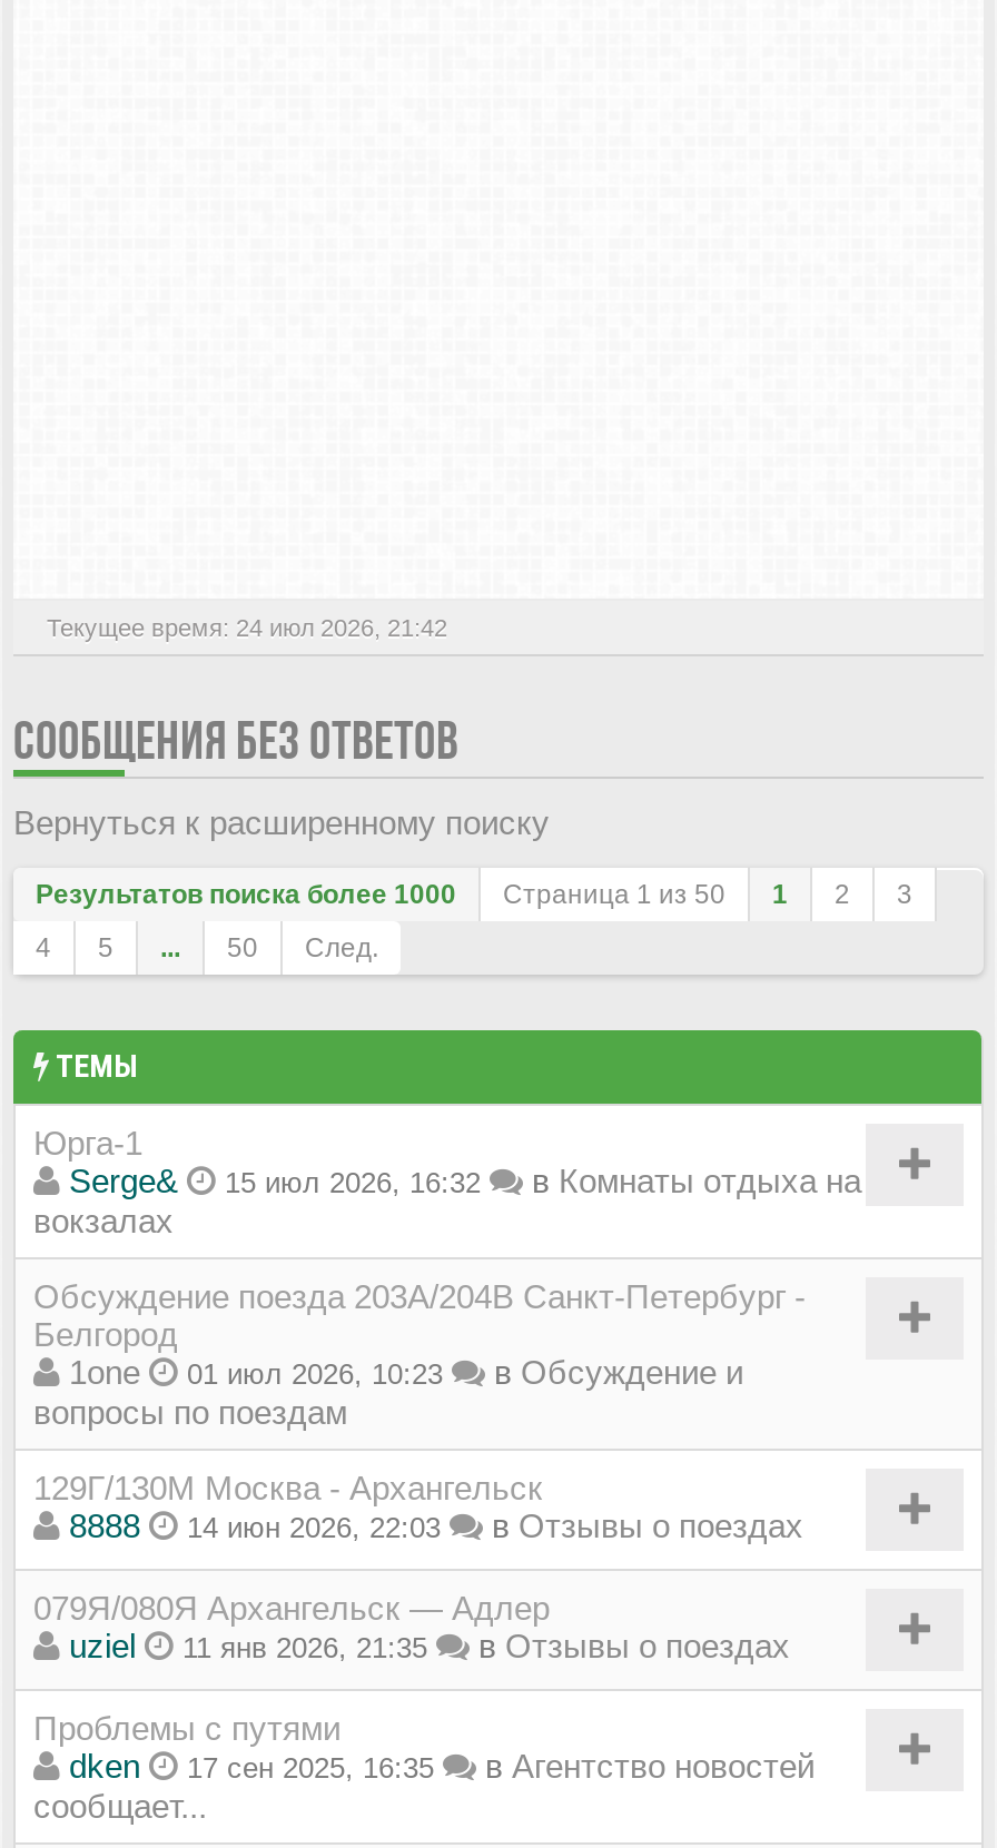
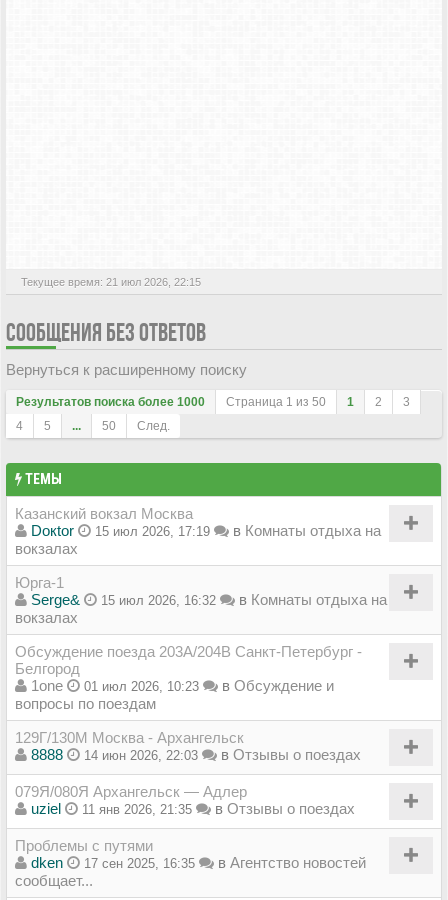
[47,614,447,641] Текущее время: 24 июл 2026, 21:42 -> [21,276,201,288] Текущее время: 21 июл 2026, 22:15
none -> [15,505,381,557] Казанский вокзал Москва | Doкtor | 15 июл 2026, 17:19 | в Комнаты отдыха на | вокзалах

